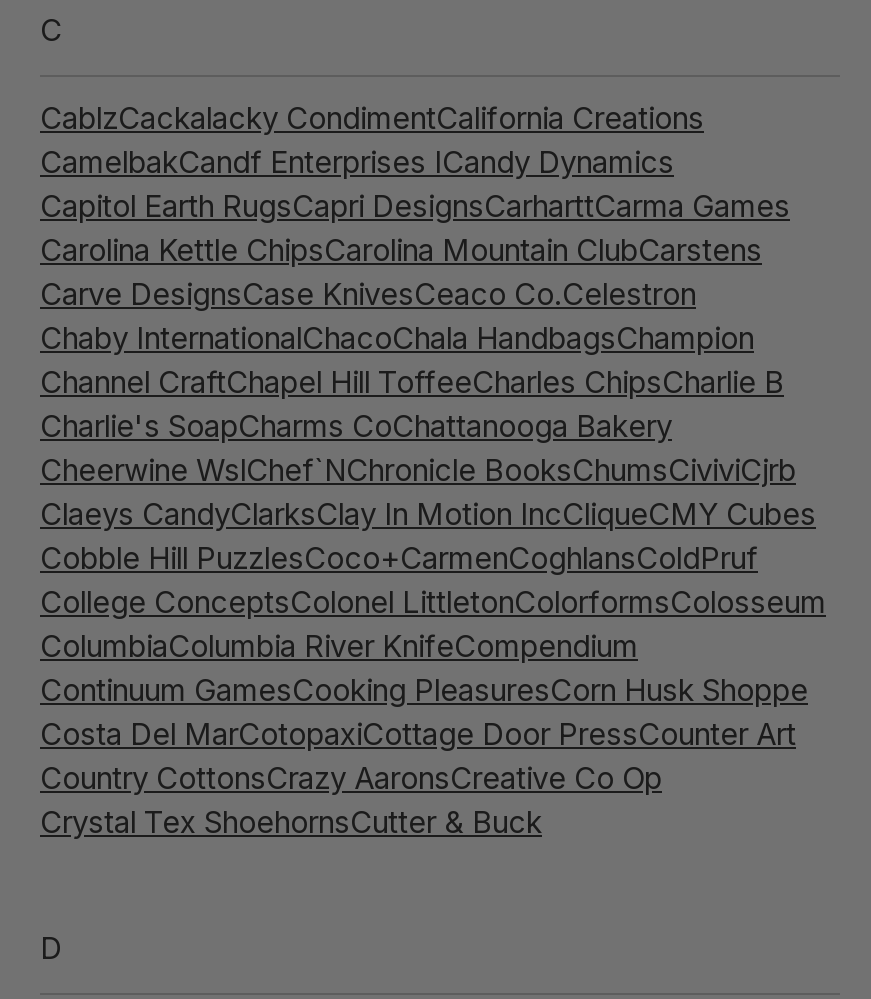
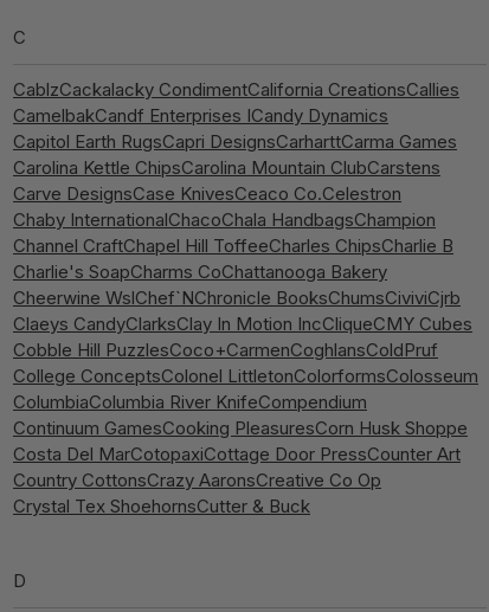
[40,98,704,136] CablzCackalacky CondimentCalifornia Creations -> [13,78,459,100] CablzCackalacky CondimentCalifornia CreationsCallies

